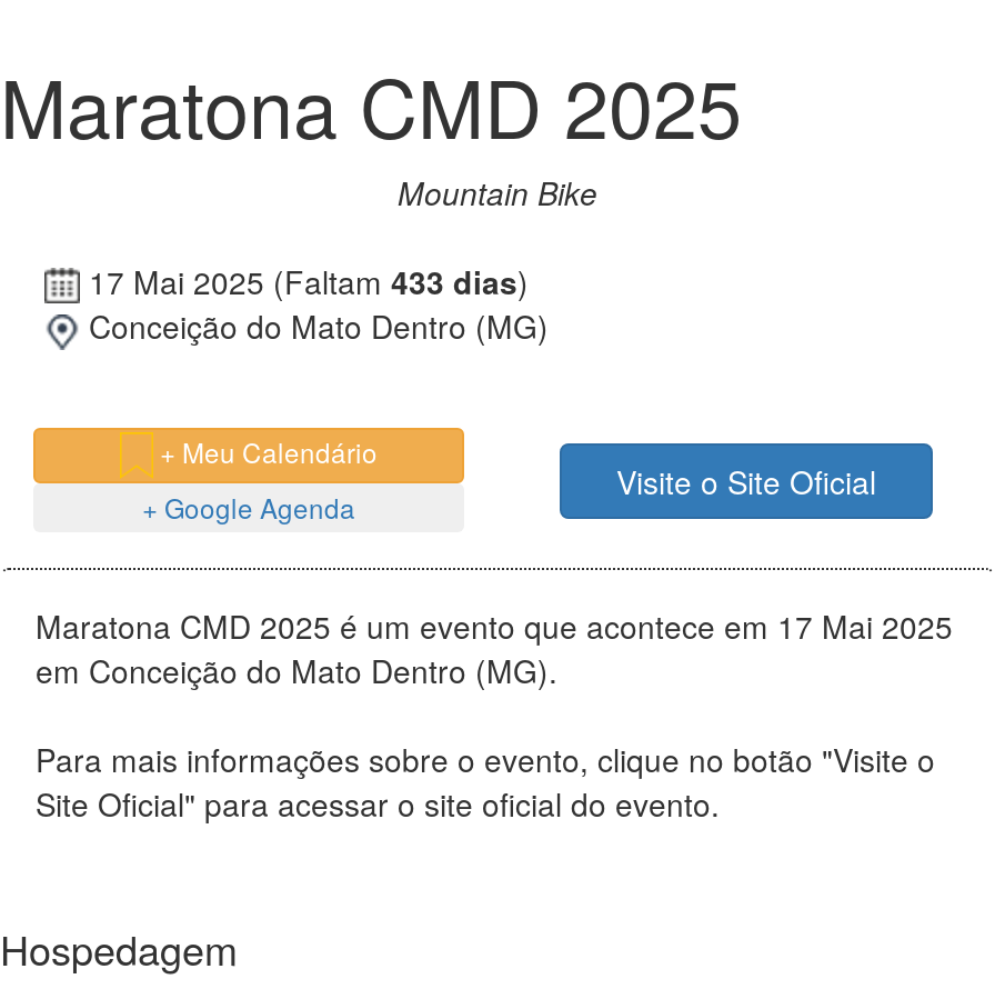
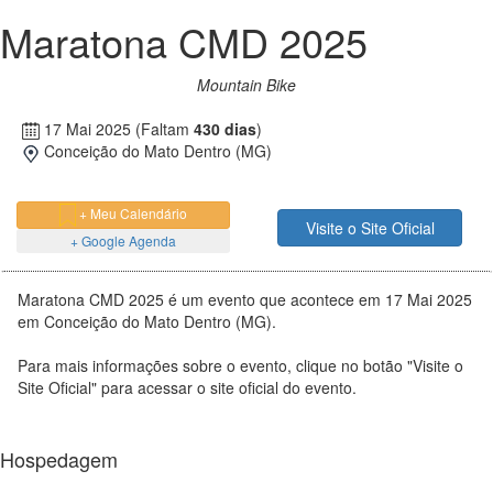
[80,259,529,303] 17 Mai 2025 (Faltam 433 dias) -> [40,118,262,140] 17 Mai 2025 (Faltam 430 dias)

